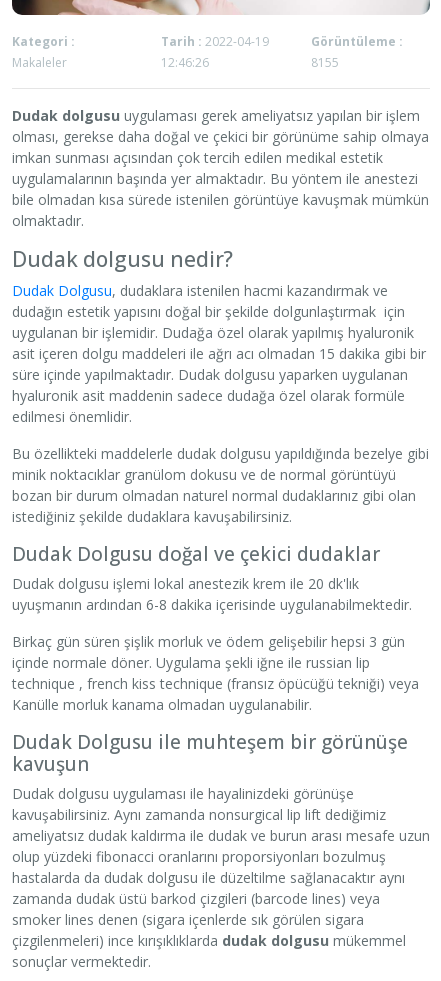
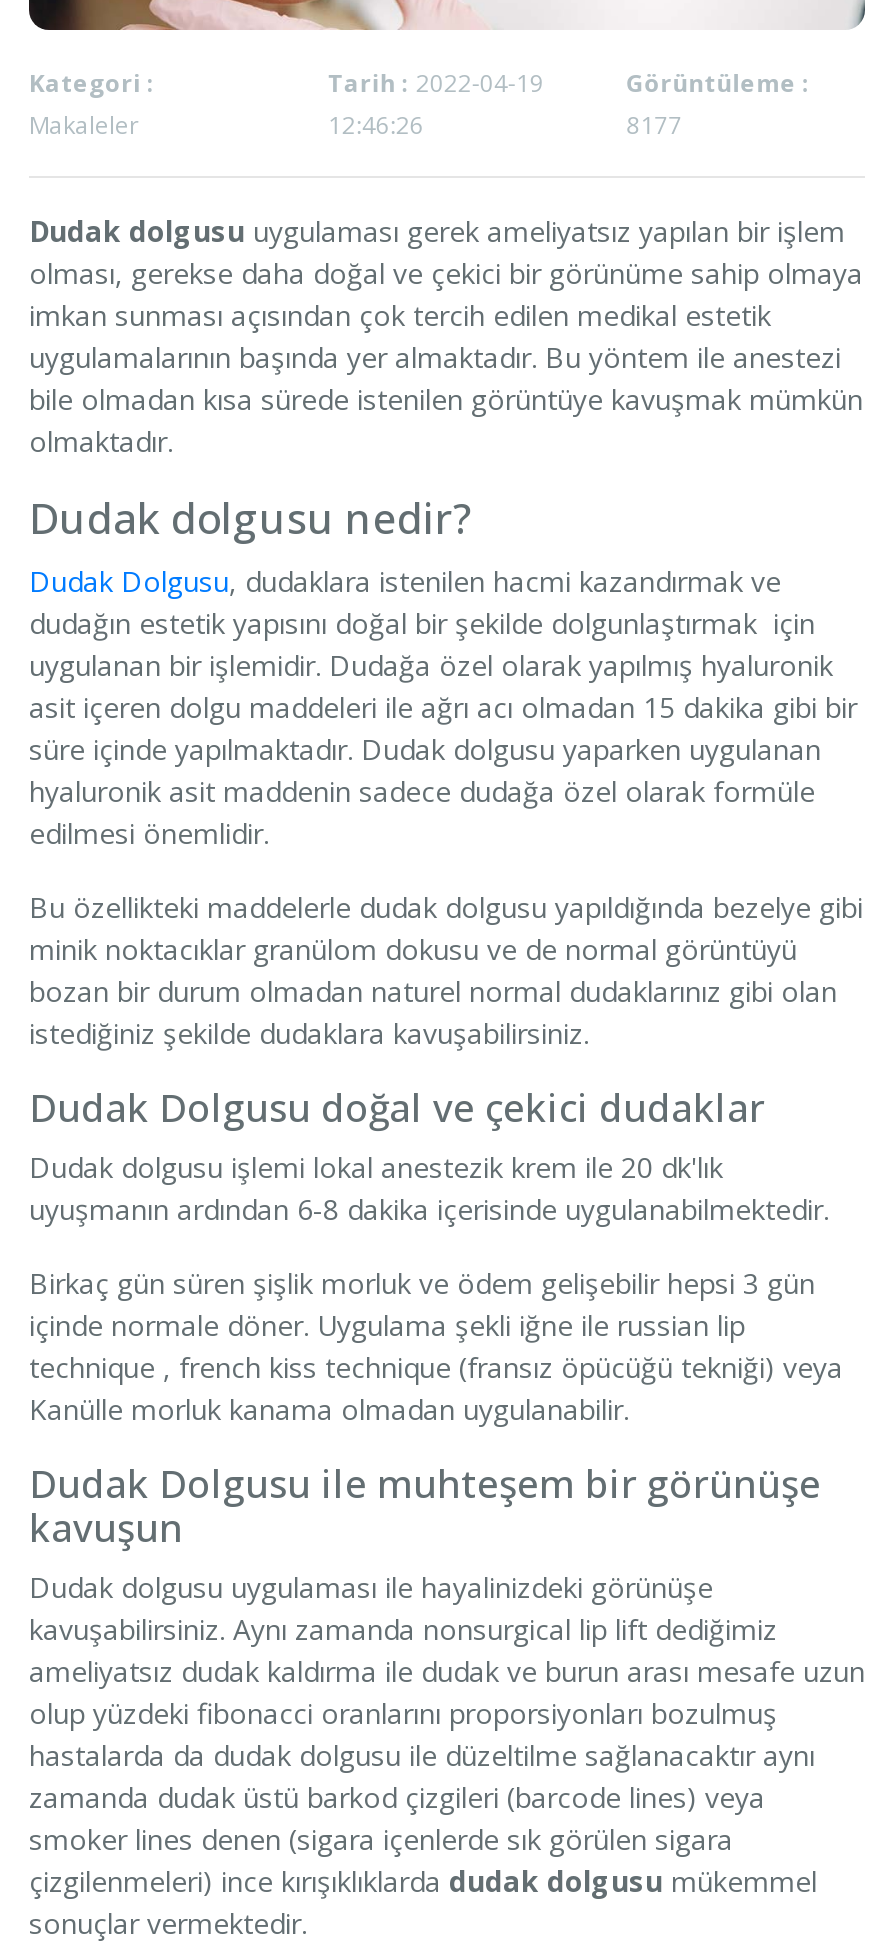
[311,54,339,71] 8155 -> [626,107,682,141] 8177

